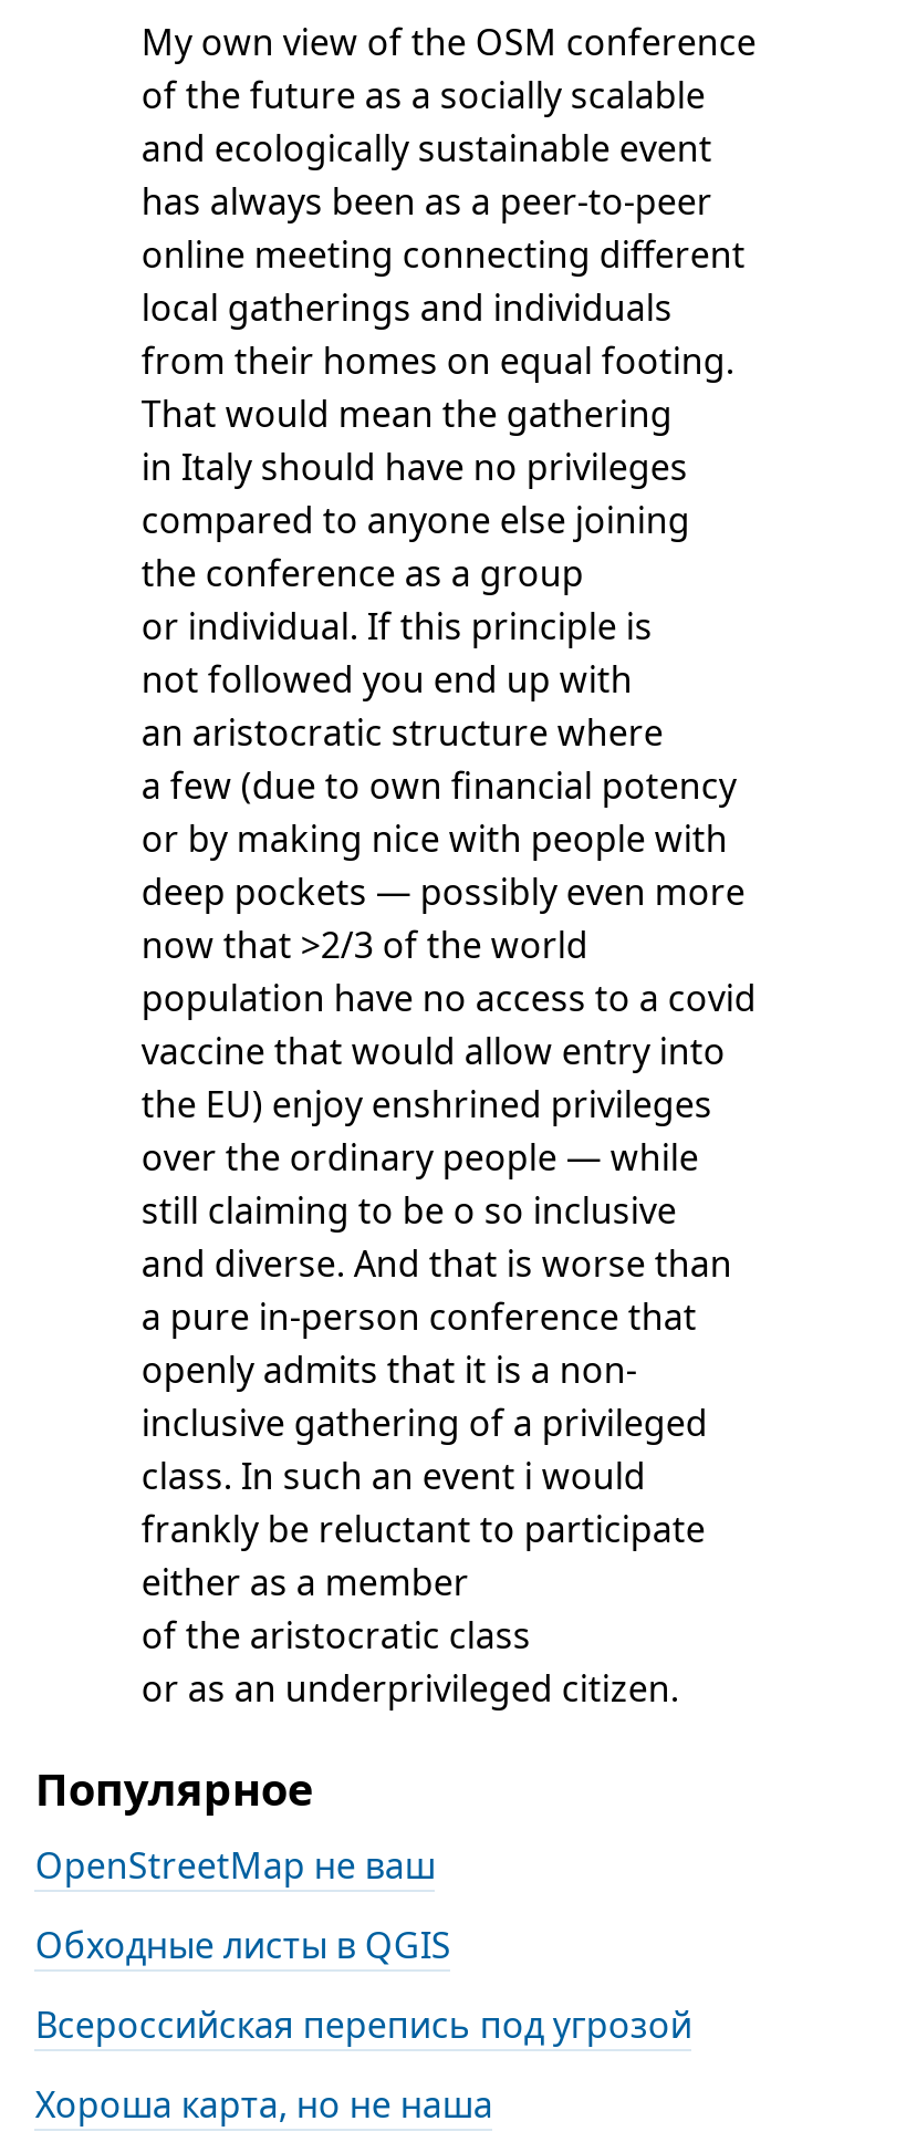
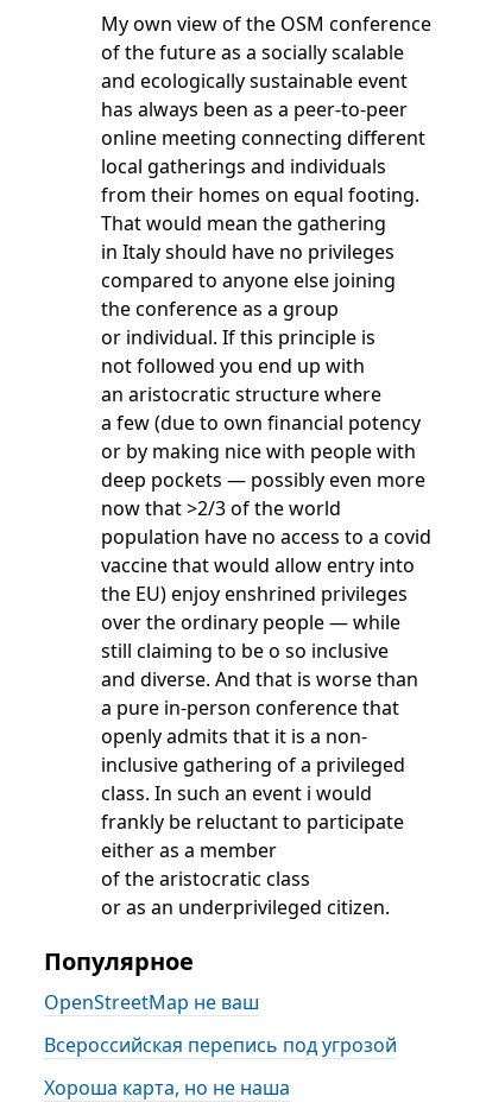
[35,1921,451,1969] Обходные листы в QGIS -> none

